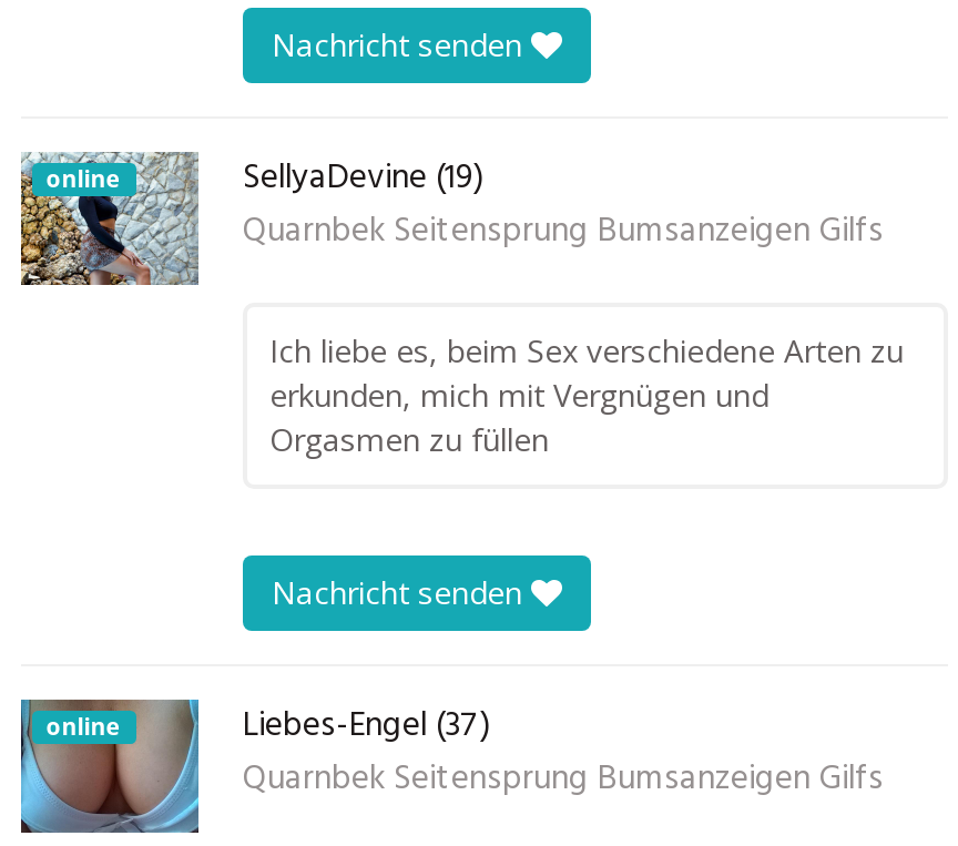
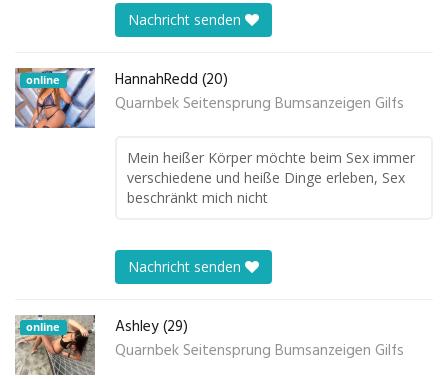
[19,152,485,287] [image] | SellyaDevine (19) -> [15,67,228,129] [image] | HannahRedd (20)
[269,329,904,460] Ich liebe es, beim Sex verschiedene Arten zu | erkunden, mich mit Vergnügen und | Orgasmen zu füllen -> [127,148,415,207] Mein heißer Körper möchte beim Sex immer | verschiedene und heiße Dinge erleben, Sex | beschränkt mich nicht
[19,700,491,835] [image] | Liebes-Engel (37) -> [15,315,188,375] [image] | Ashley (29)

